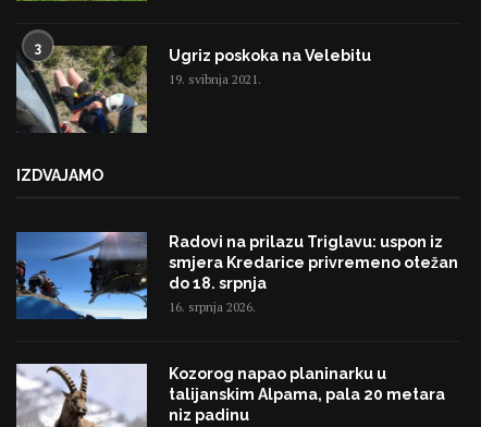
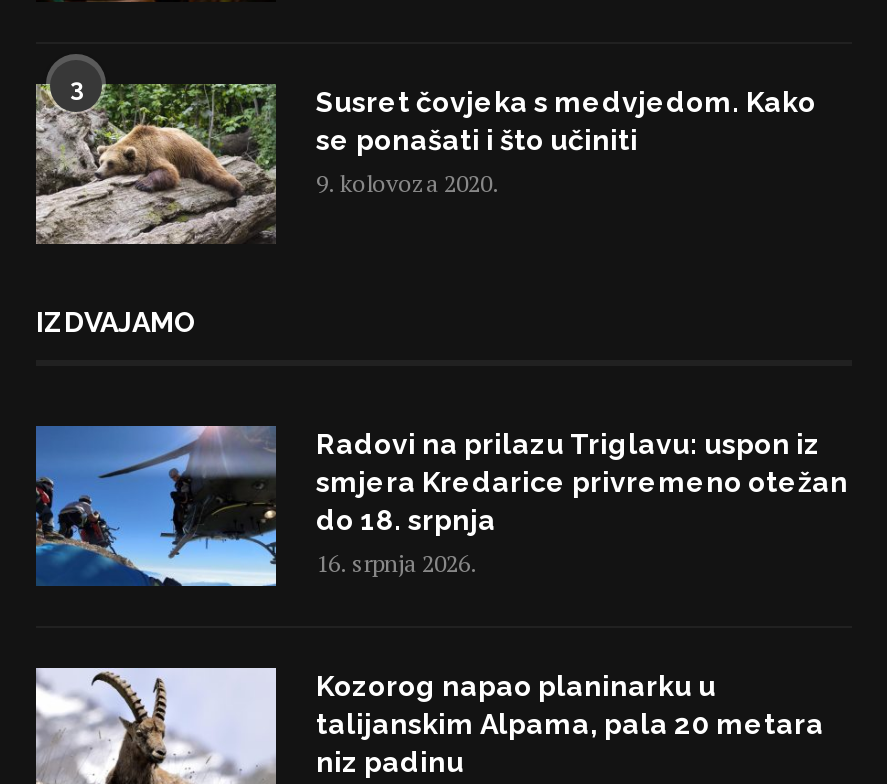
[16,46,371,134] [image] | Ugriz poskoka na Velebitu | 19. svibnja 2021. -> [34,82,816,246] [image] | Susret čovjeka s medvjedom. Kako | se ponašati i što učiniti | 9. kolovoza 2020.

